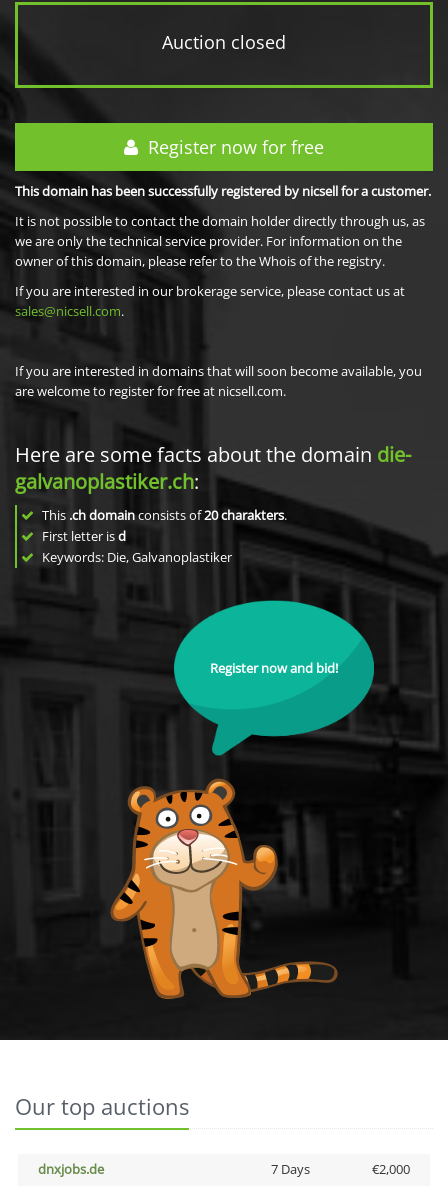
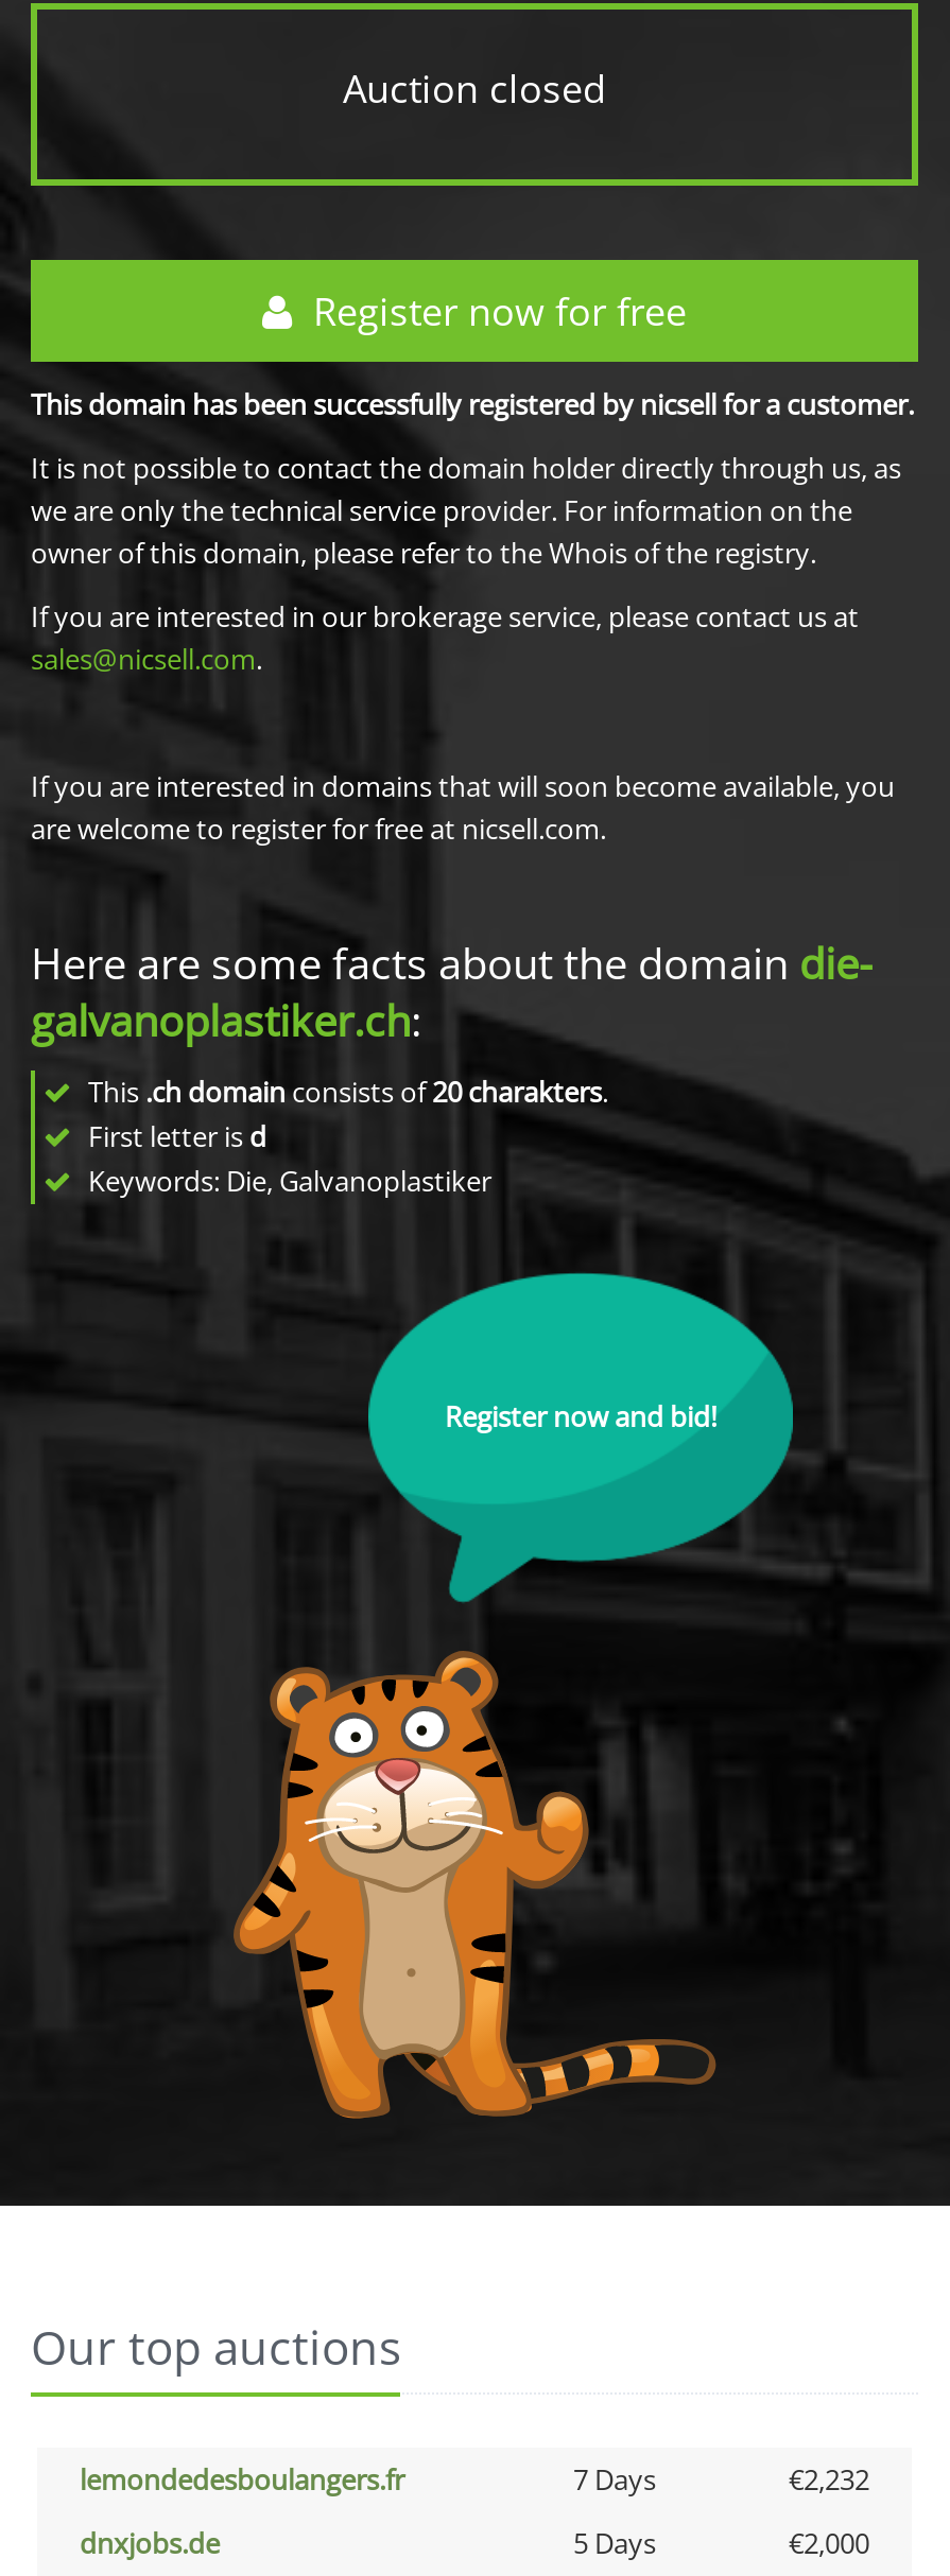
none -> [80,2460,869,2499] lemondedesboulangers.fr | 7 Days | €2,232
[270,1160,309,1178] 7 Days -> [573,2524,656,2562] 5 Days

